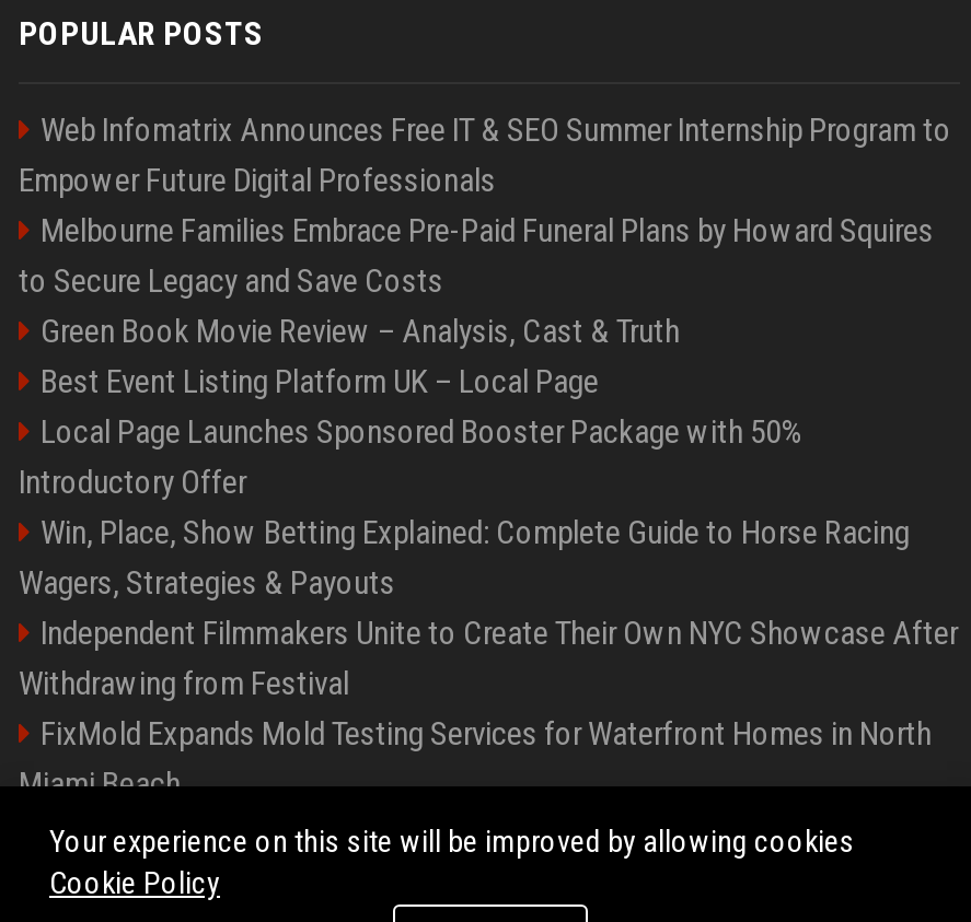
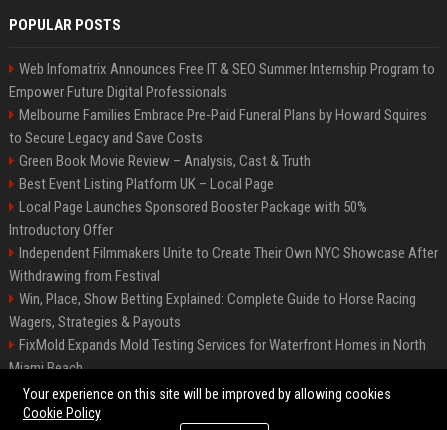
moved [19,513,910,603] -> [9,290,416,331]: Win, Place, Show Betting Explained: Complete Guide to Horse Racing | Wagers, Strategies & Payouts
moved [19,614,958,703] -> [9,244,438,285]: Independent Filmmakers Unite to Create Their Own NYC Showcase After | Withdrawing from Festival

